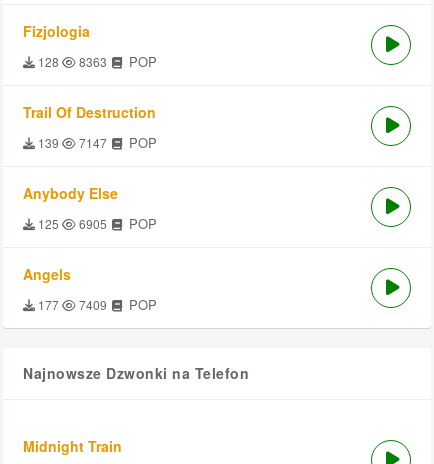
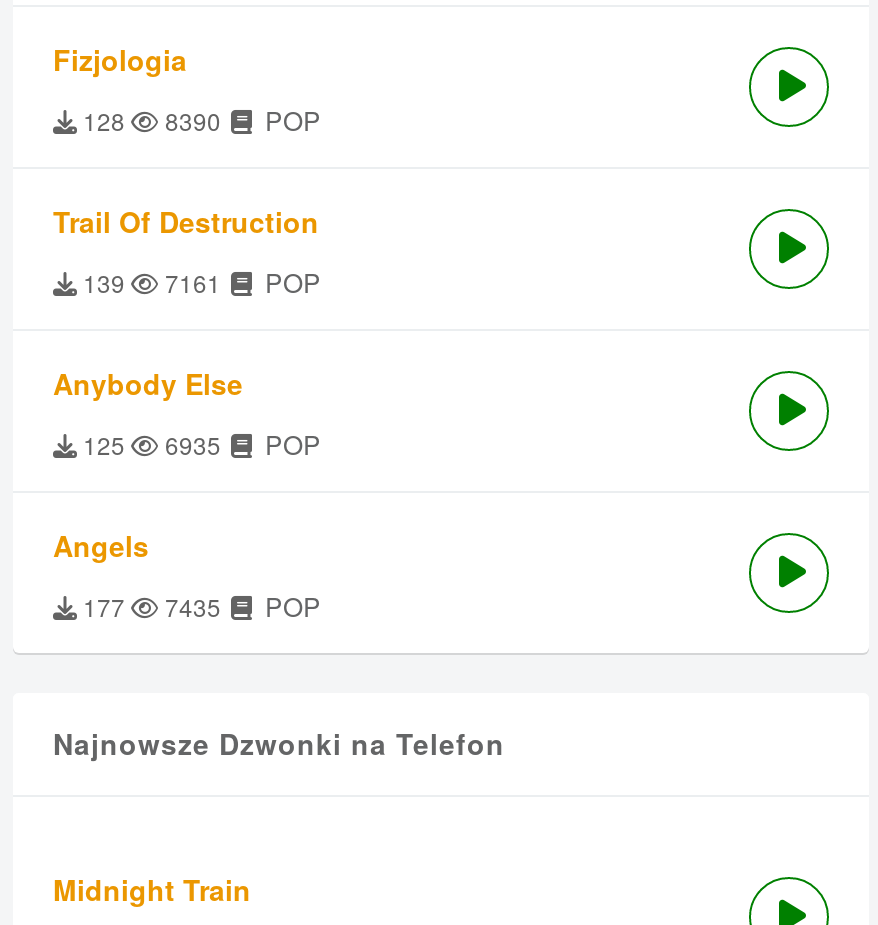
[35,52,157,71] 128 8363 POP -> [77,101,321,139] 128 8390 POP
[35,133,157,152] 139 7147 POP -> [77,263,321,301] 139 7161 POP
[35,214,157,233] 125 6905 POP -> [77,425,321,463] 125 6935 POP
[35,295,157,314] 177 7409 POP -> [77,587,321,625] 177 7435 POP

